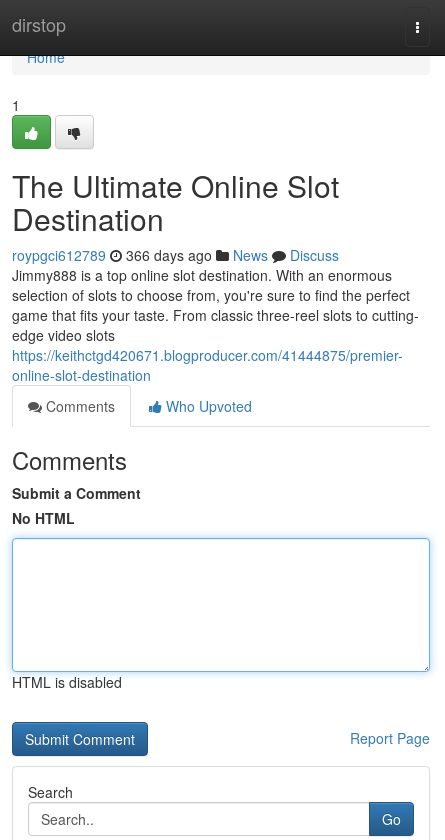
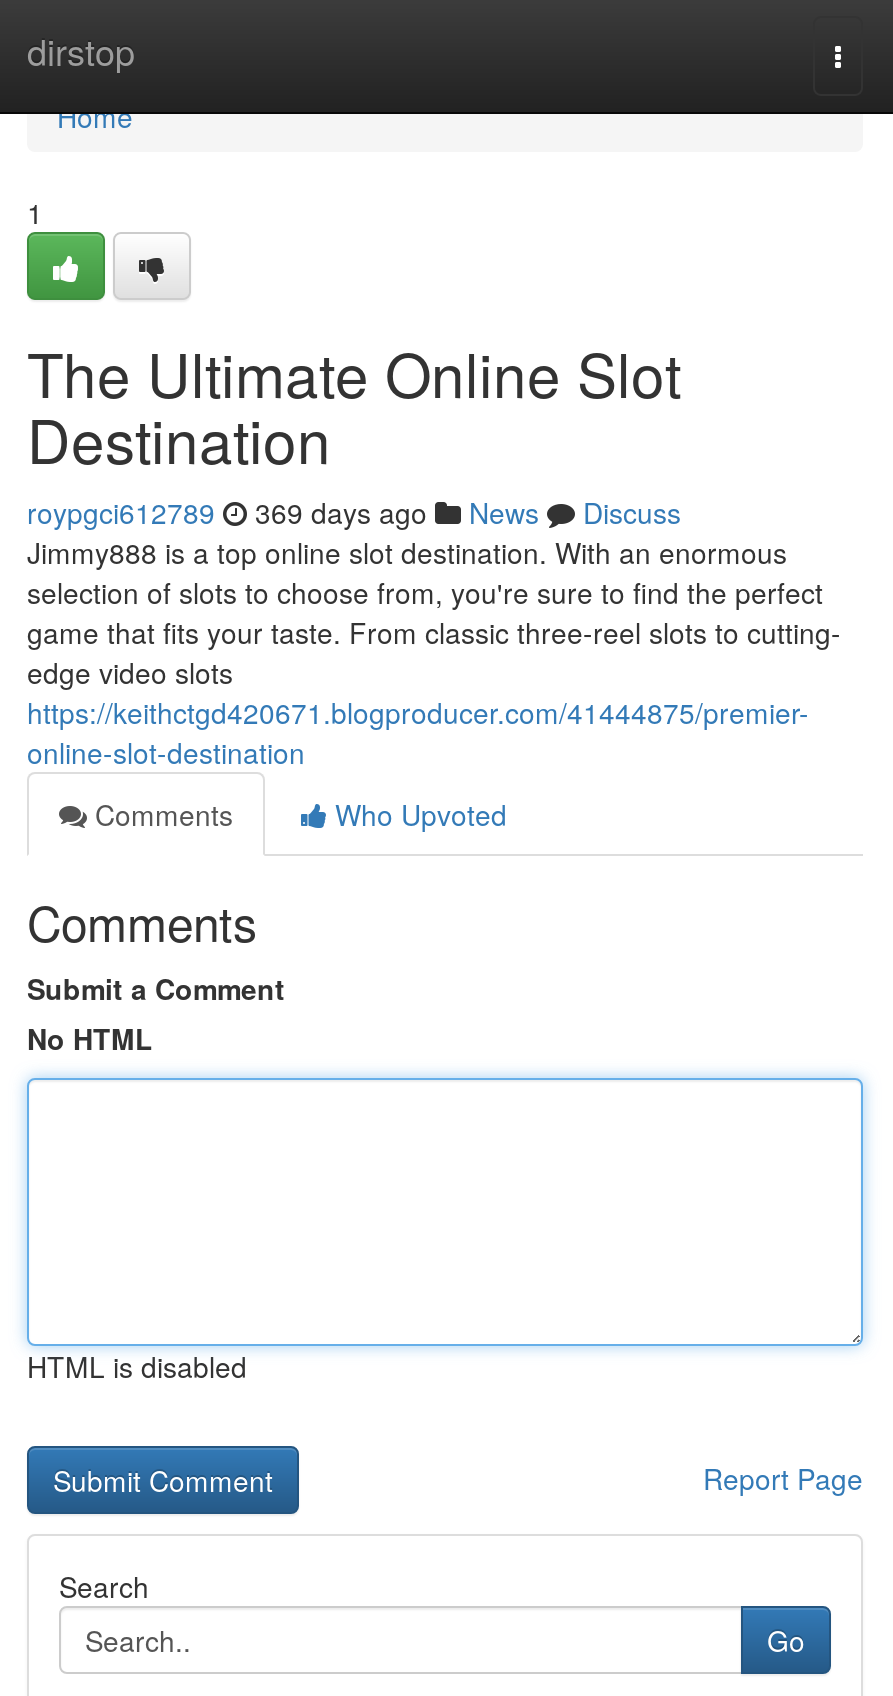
[12,245,339,265] roypgci612789 366 days ago News Discuss -> [27,492,681,532] roypgci612789 369 days ago News Discuss

